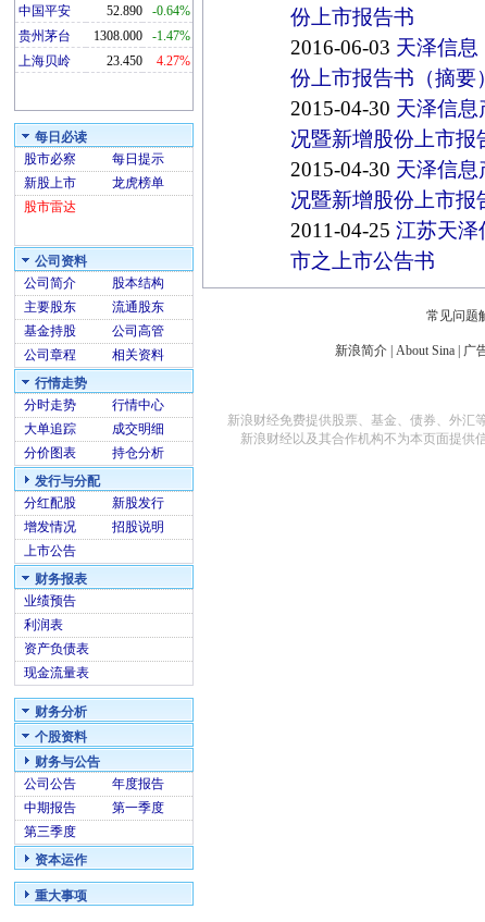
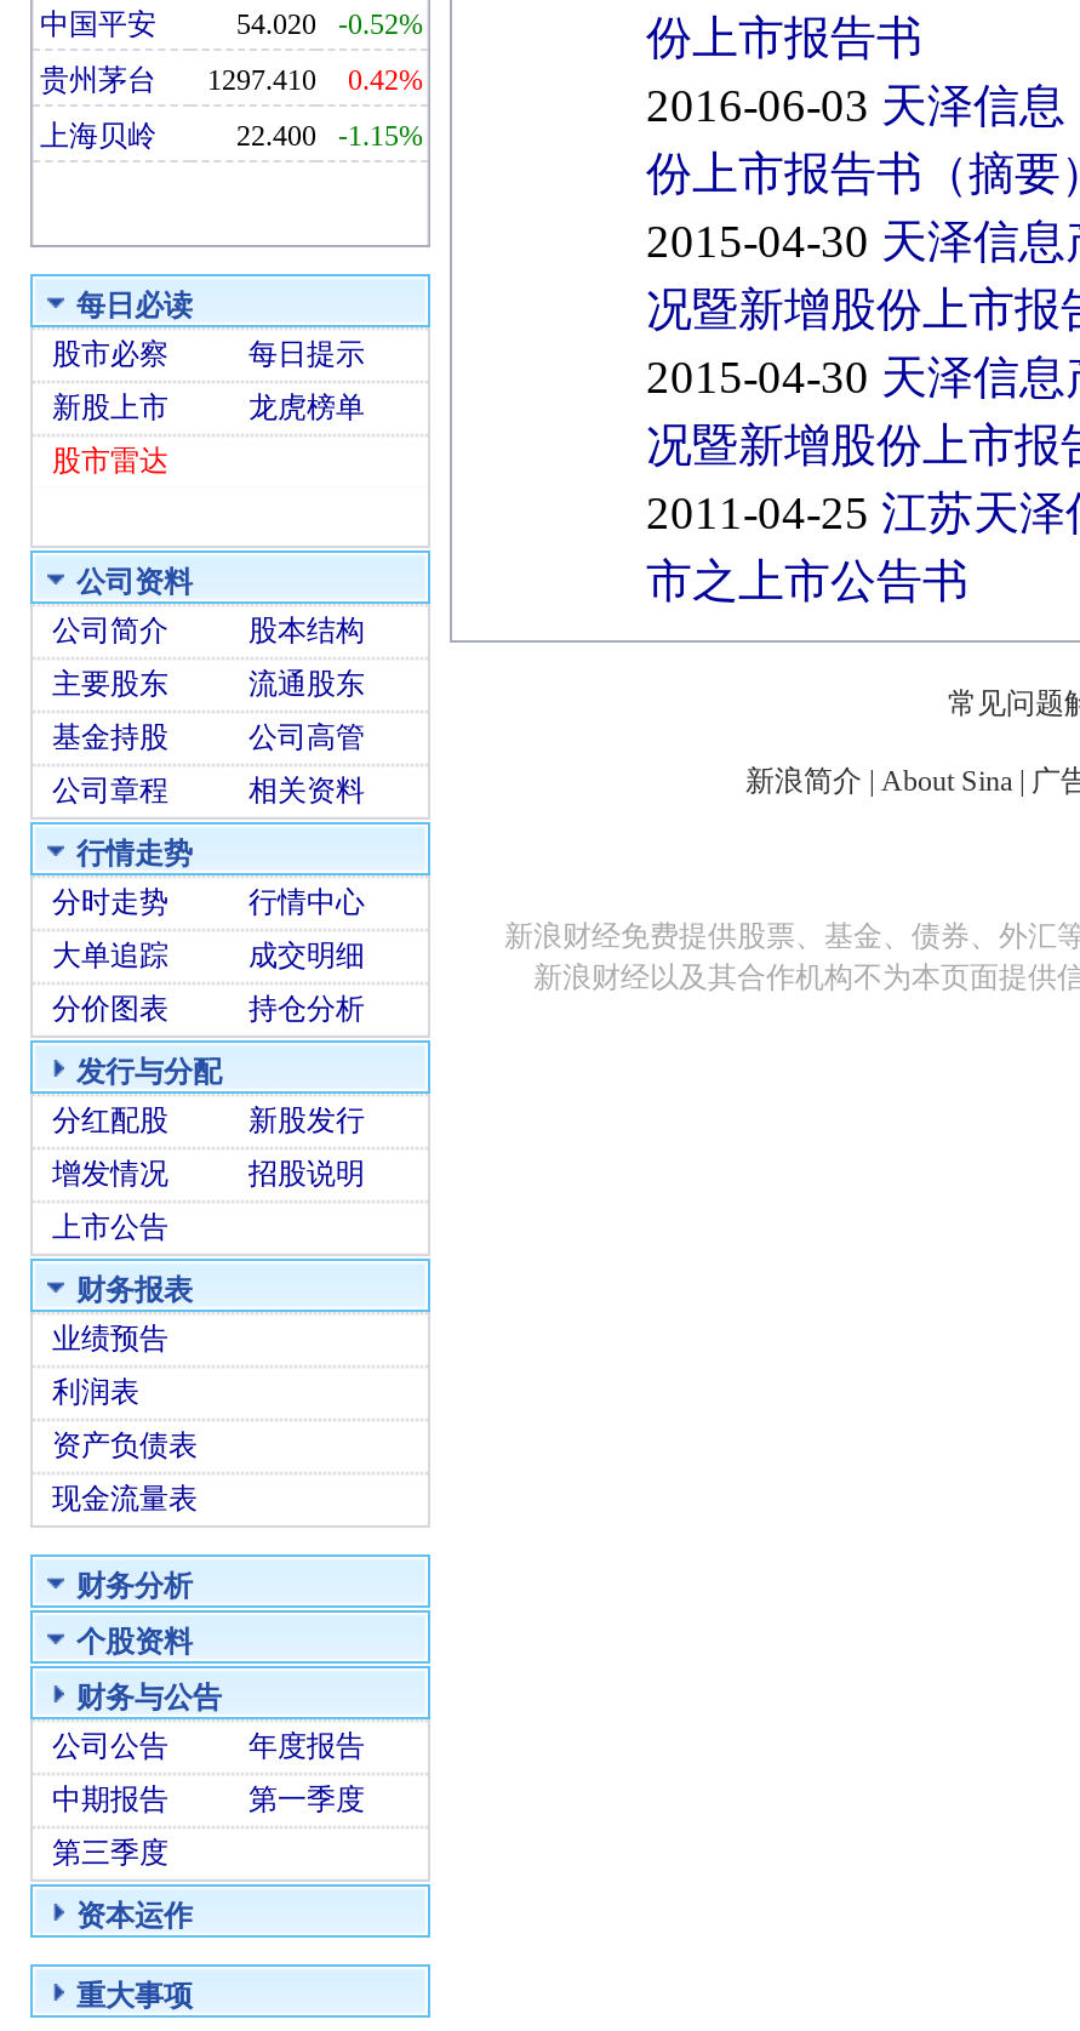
[107,3,142,19] 52.890 -> [236,7,316,41] 54.020
[152,3,190,19] -0.64% -> [338,7,423,41] -0.52%
[94,28,142,44] 1308.000 -> [207,63,316,97] 1297.410
[152,28,190,44] -1.47% -> [348,63,423,97] 0.42%
[107,53,142,69] 23.450 -> [236,119,316,153] 22.400
[157,53,190,69] 4.27% -> [338,119,423,153] -1.15%

